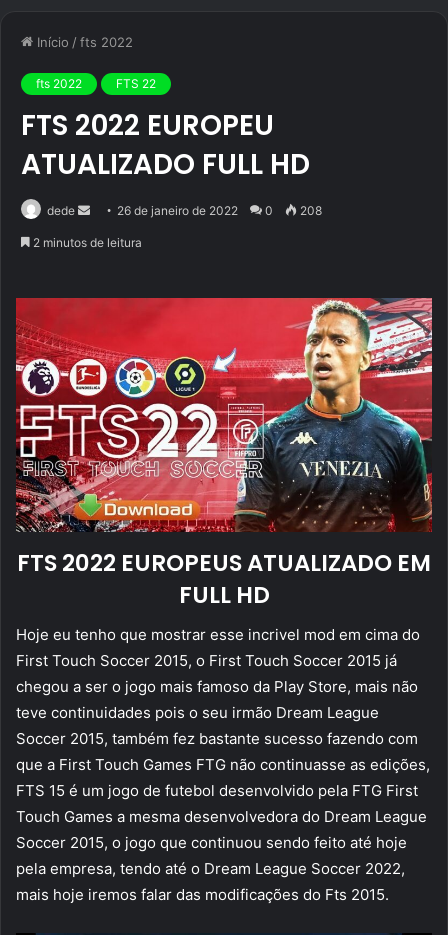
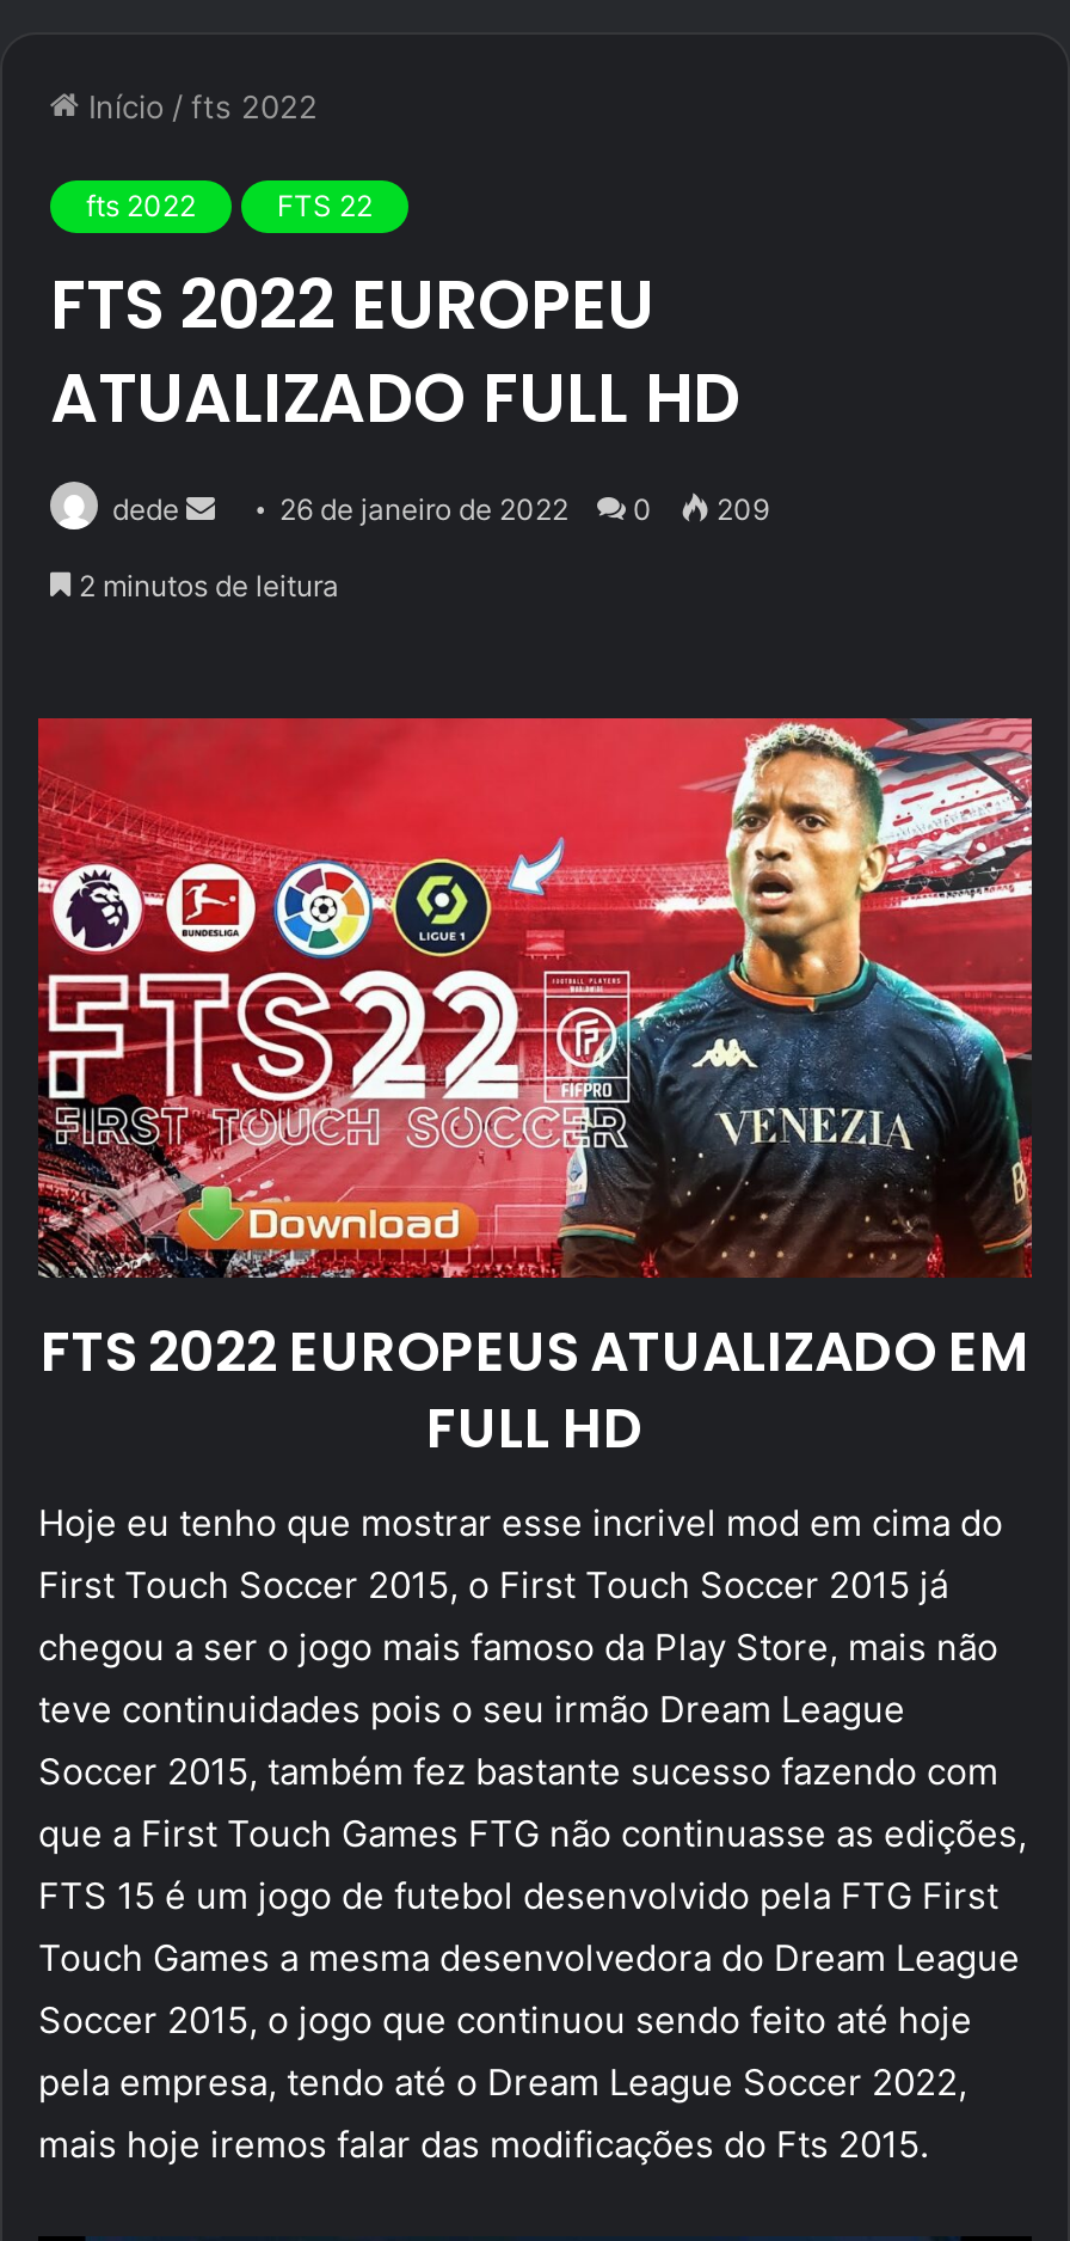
[297,203,322,218] 208 -> [709,491,769,527] 209

